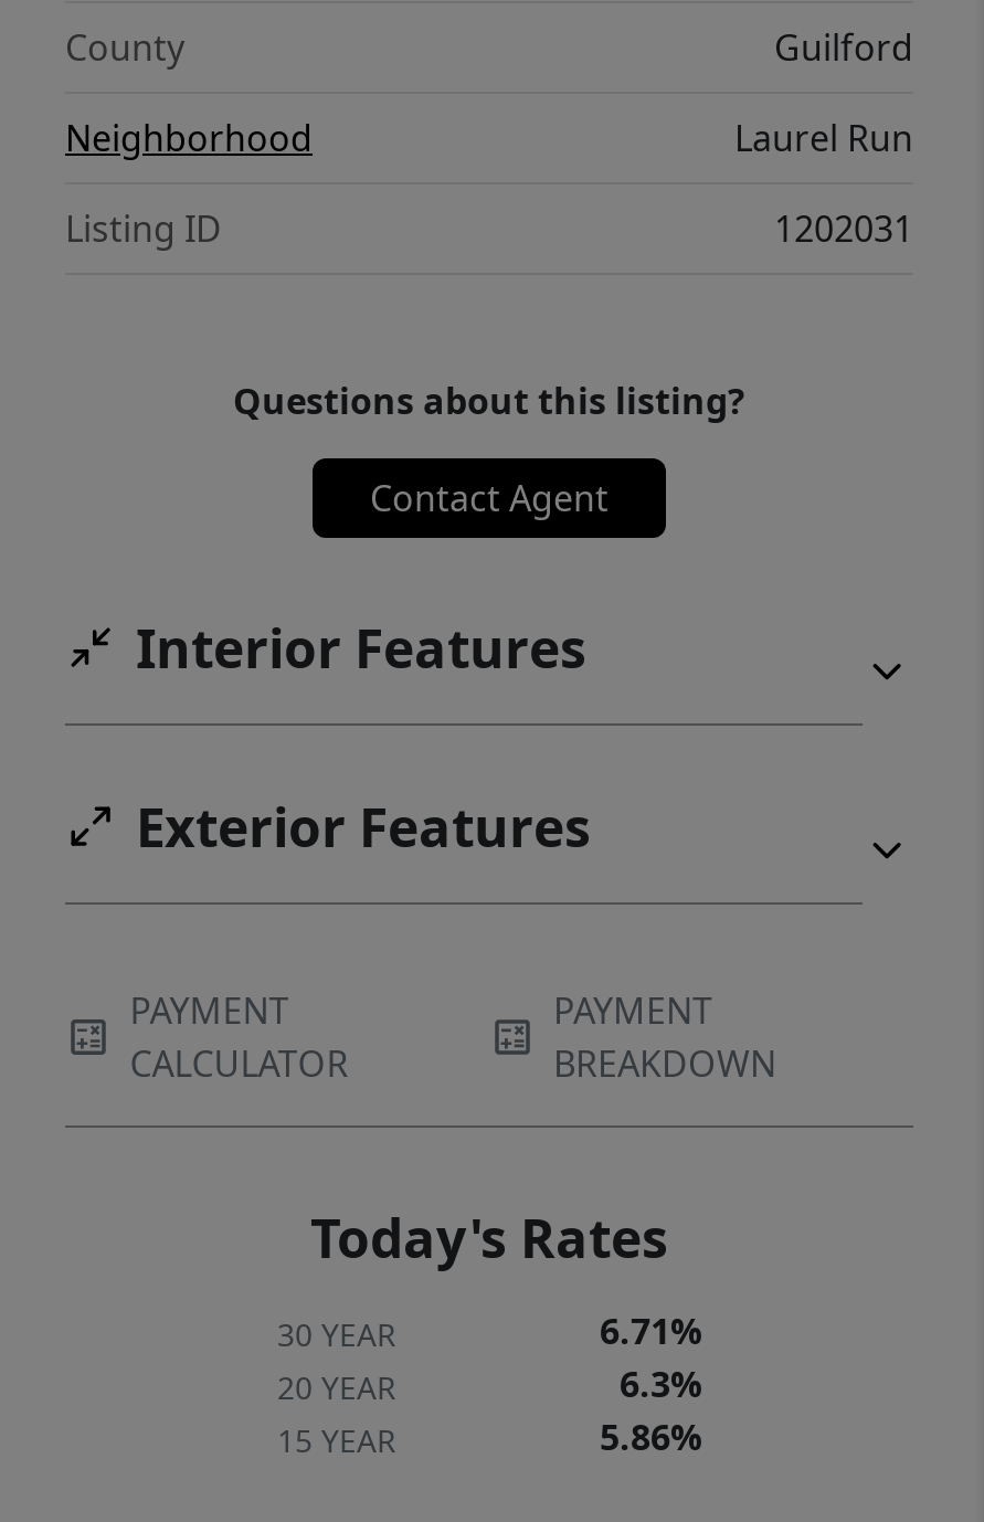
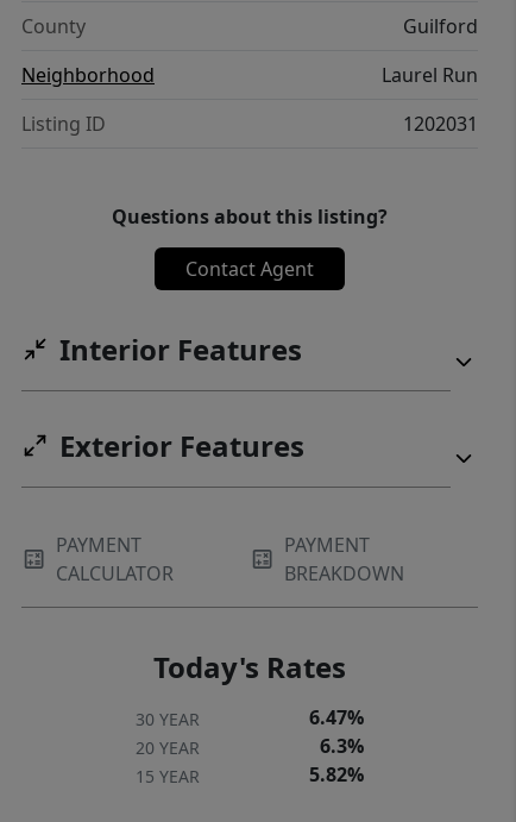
[600,1307,701,1356] 6.71% -> [309,704,364,731] 6.47%
[600,1413,701,1462] 5.86% -> [309,762,364,788] 5.82%

